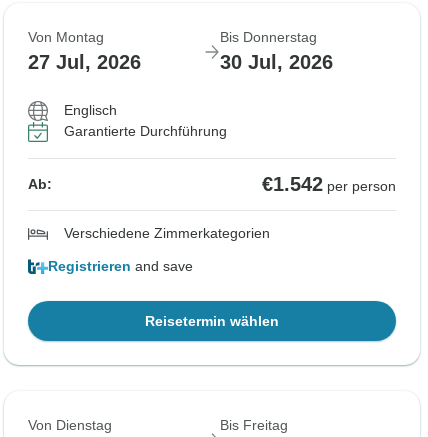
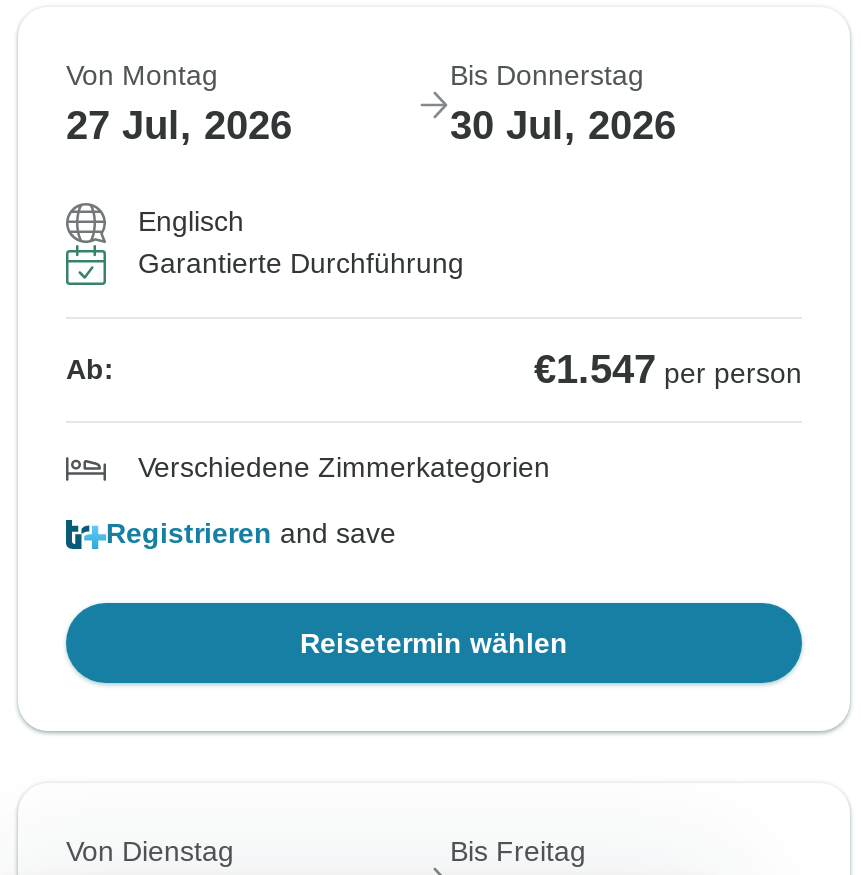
[262,173,396,195] €1.542 per person -> [534,347,802,391] €1.547 per person

